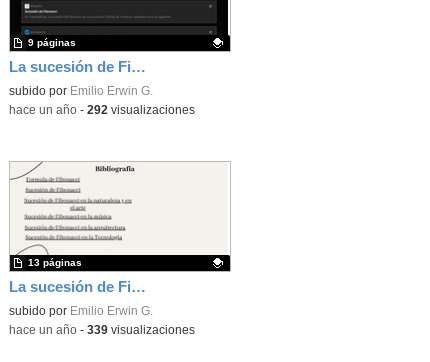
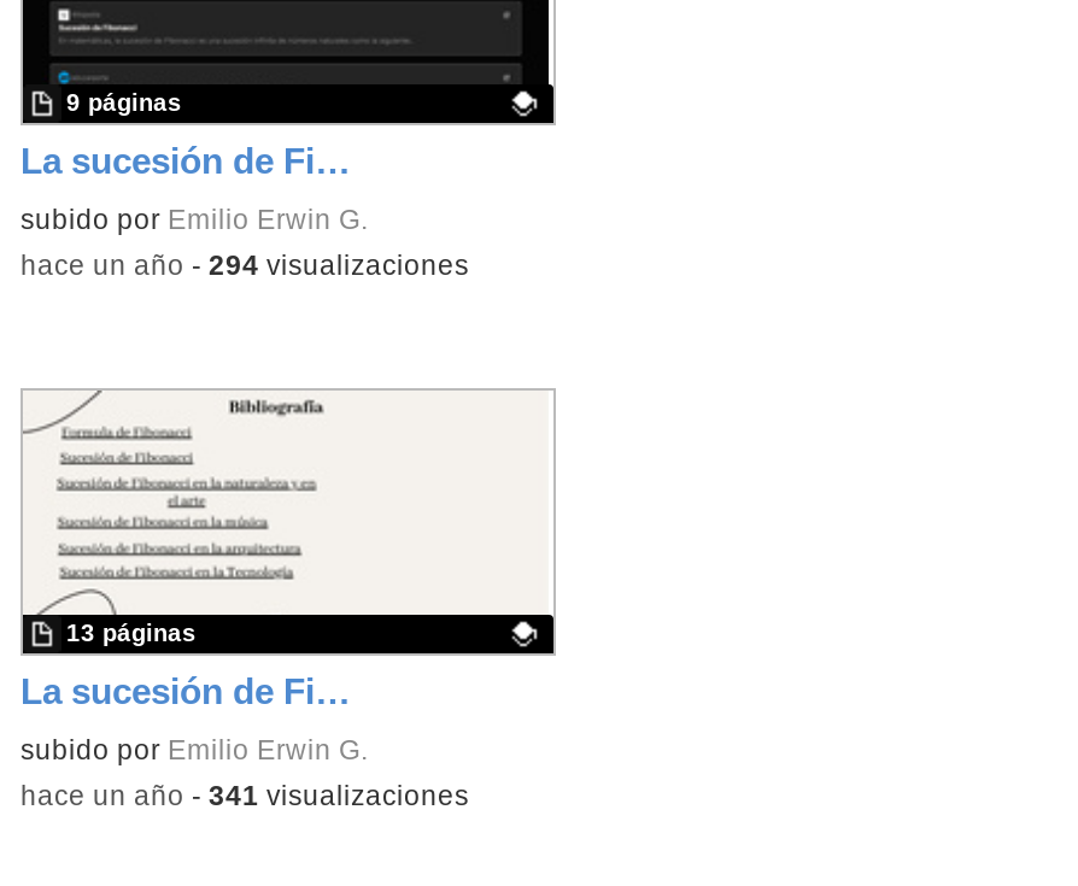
[9,104,195,116] hace un año - 292 visualizaciones -> [20,252,469,281] hace un año - 294 visualizaciones
[9,324,195,336] hace un año - 339 visualizaciones -> [20,782,469,811] hace un año - 341 visualizaciones

